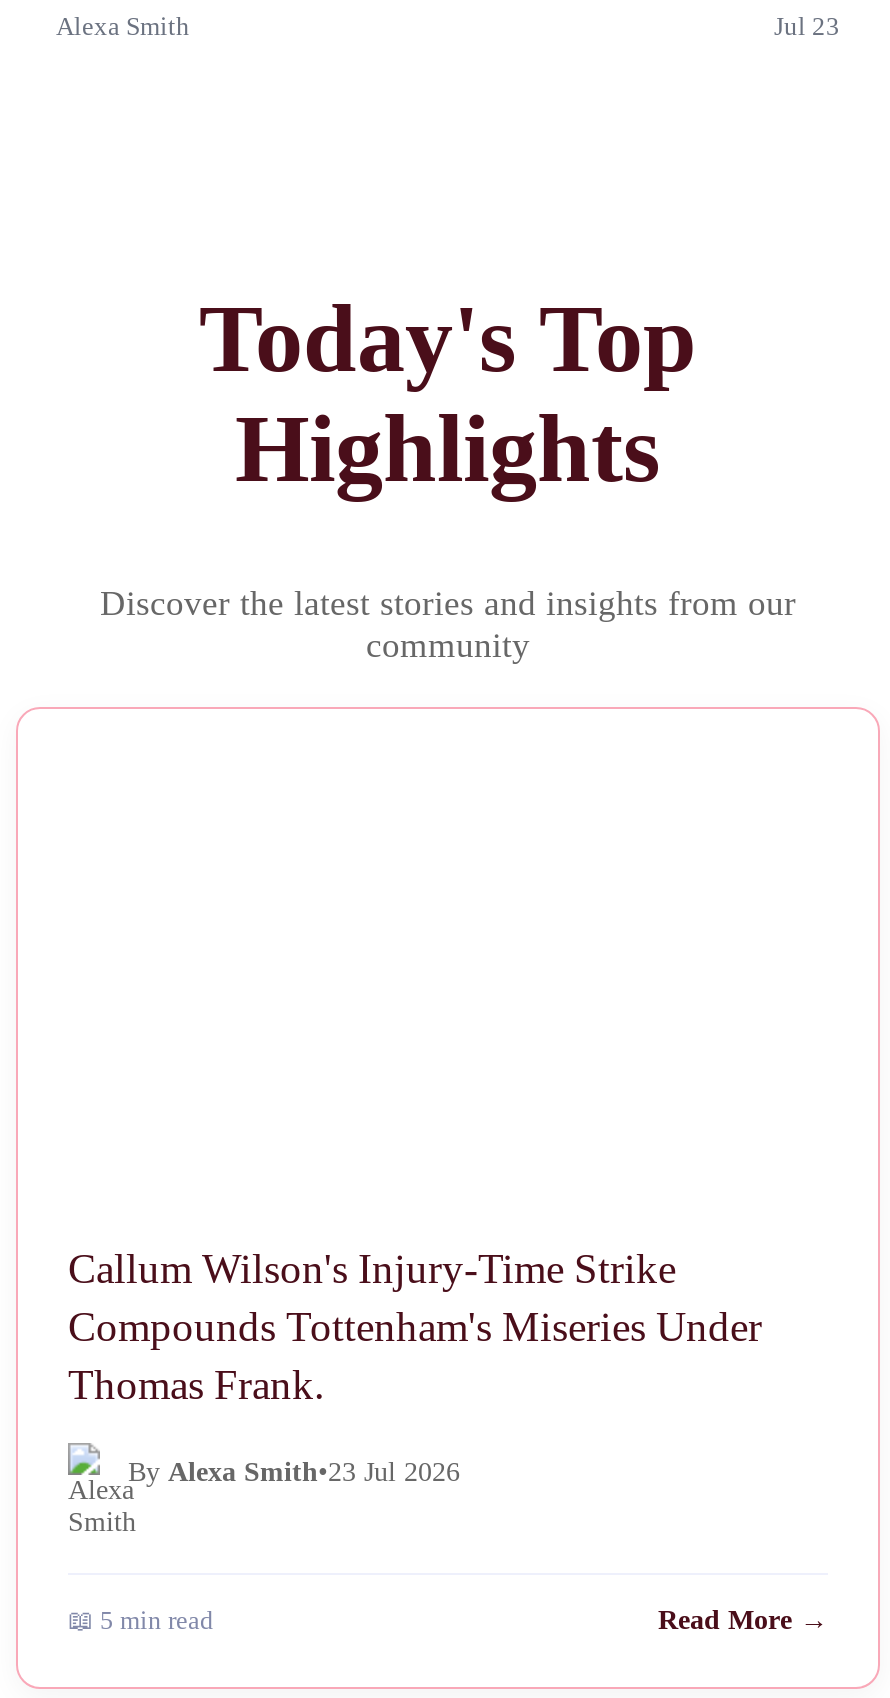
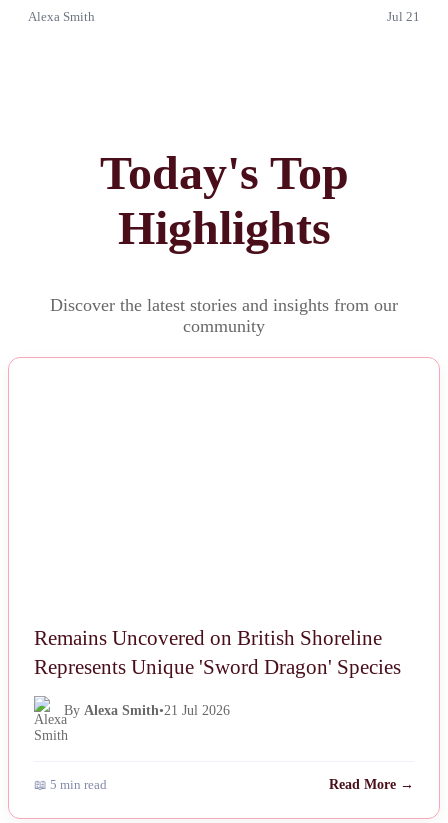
[774,13,840,41] Jul 23 -> [387,10,420,24] Jul 21
[68,1246,762,1408] Callum Wilson's Injury-Time Strike | Compounds Tottenham's Miseries Under | Thomas Frank. -> [34,626,401,678] Remains Uncovered on British Shoreline | Represents Unique 'Sword Dragon' Species
[128,1458,460,1488] By Alexa Smith•23 Jul 2026 -> [64,703,230,718] By Alexa Smith•21 Jul 2026

